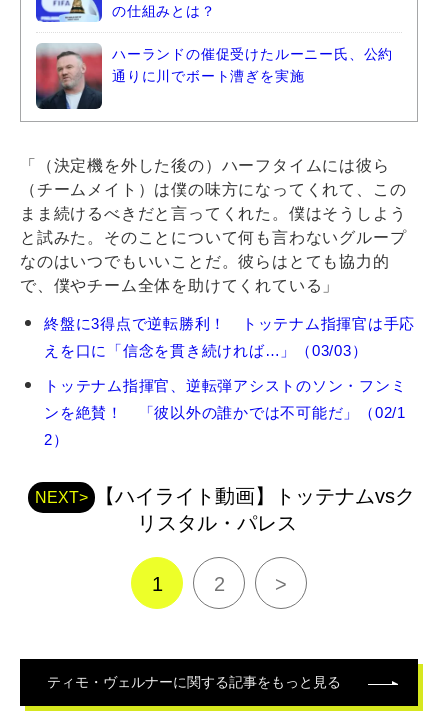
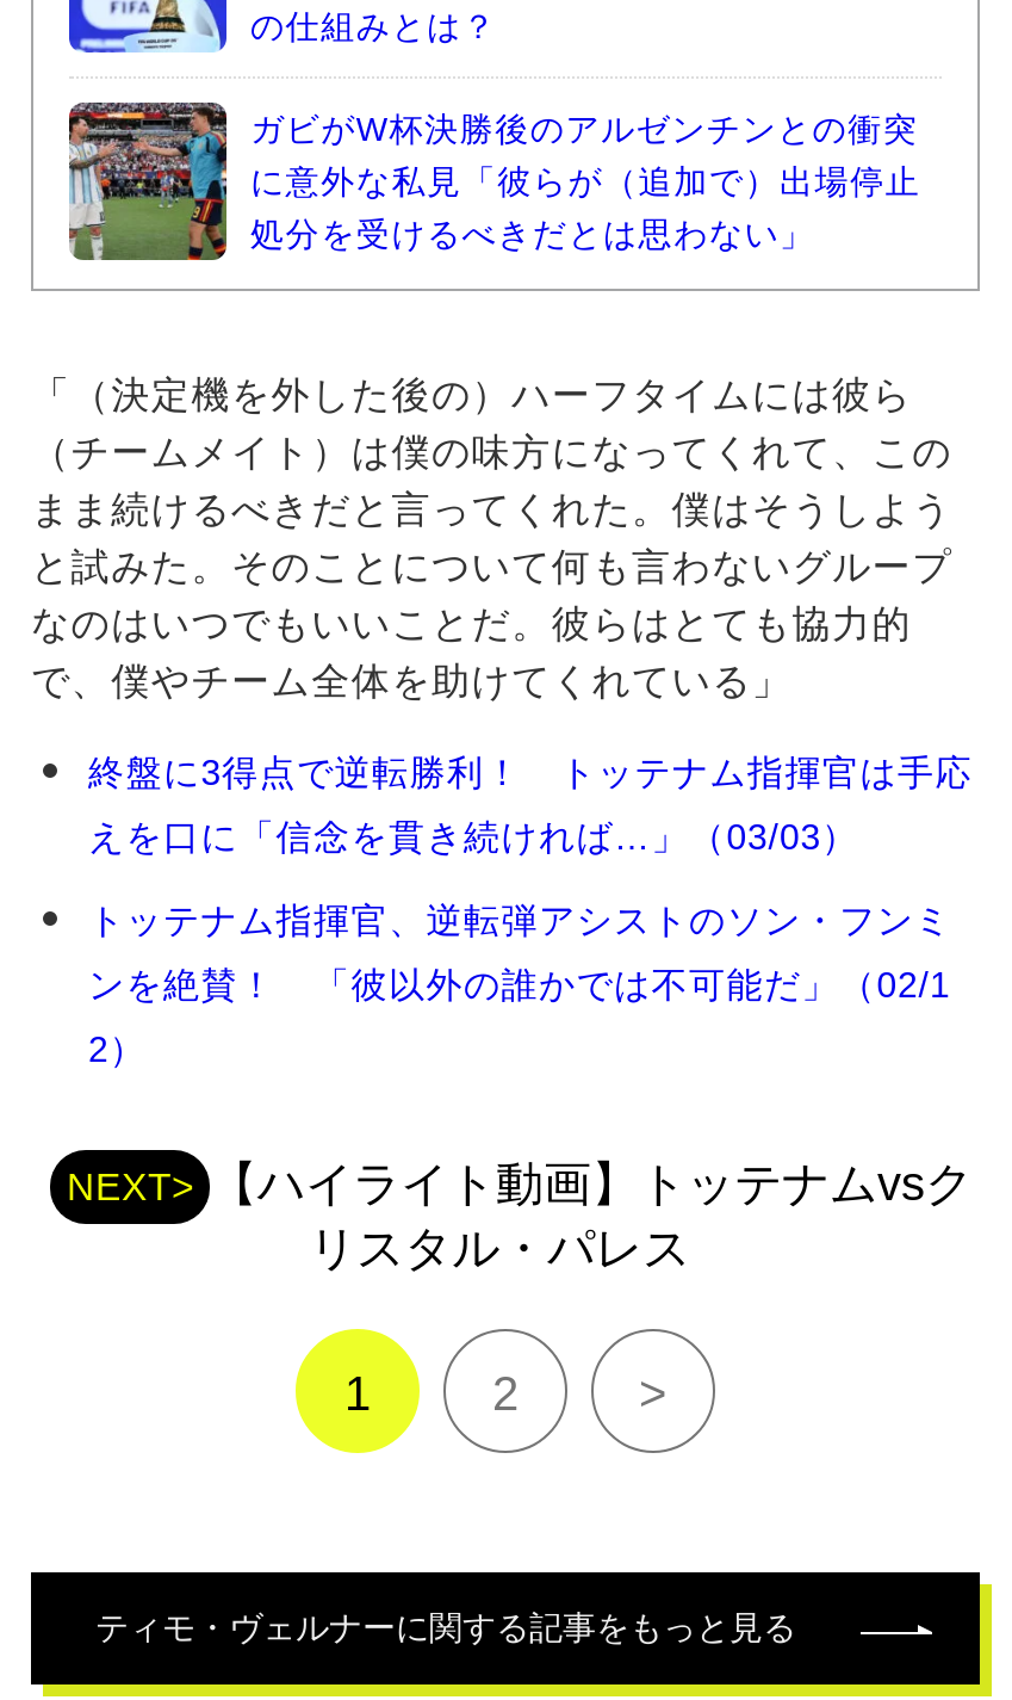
[35,44,393,110] [image] | ハーランドの催促受けたルーニー氏、公約 | 通りに川でボート漕ぎを実施 -> [67,103,921,262] [image] | ガビがW杯決勝後のアルゼンチンとの衝突 | に意外な私見「彼らが（追加で）出場停止 | 処分を受けるべきだとは思わない」

